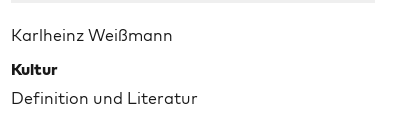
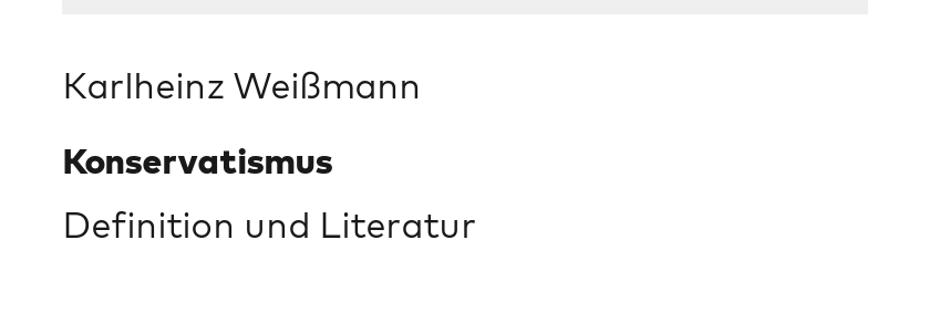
[11,59,58,79] Kultur -> [62,139,333,183] Konservatismus

